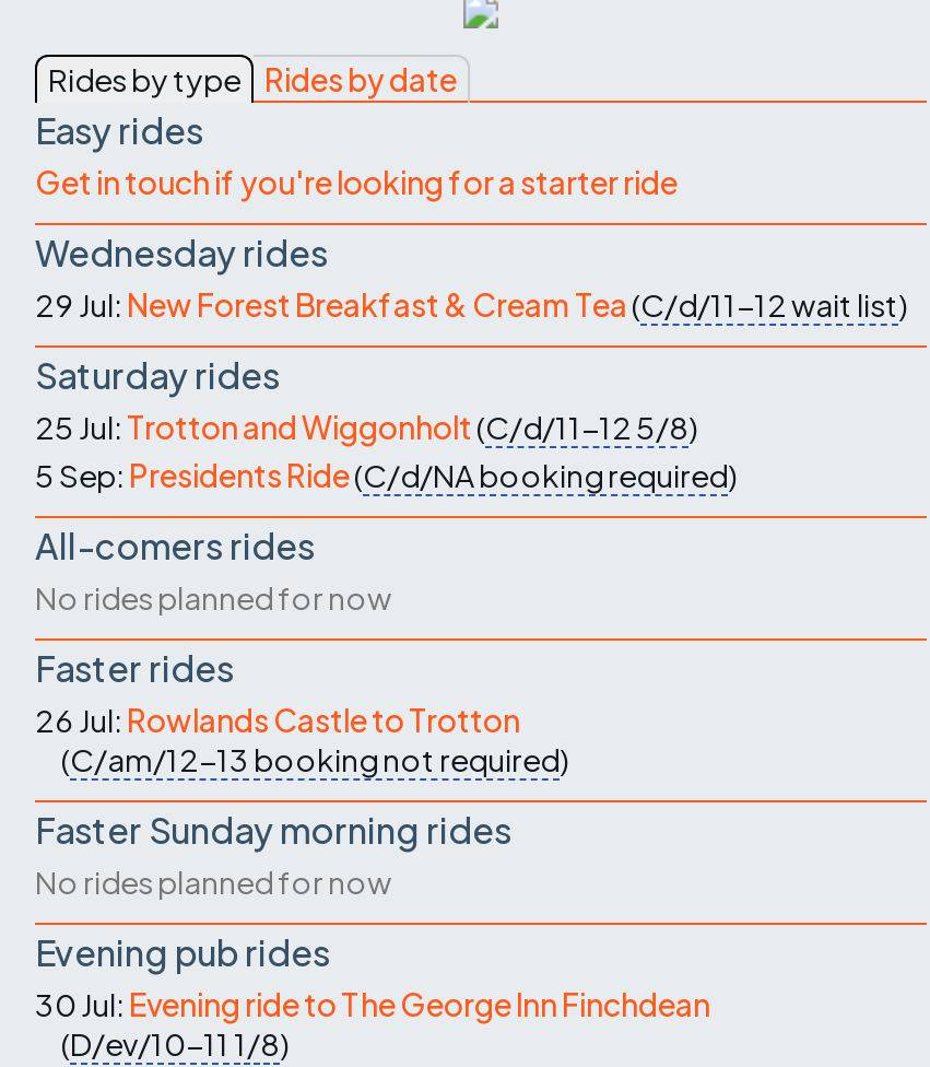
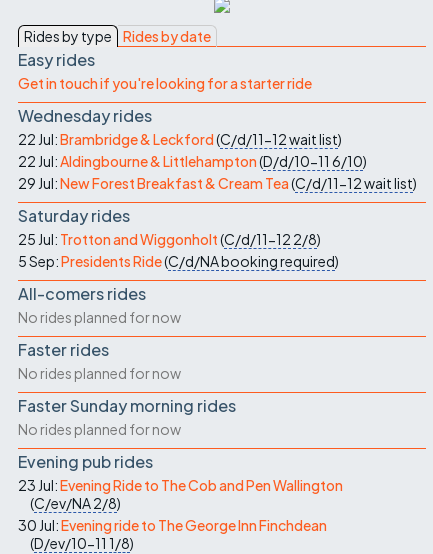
none -> [18,130,367,170] 22 Jul: Brambridge & Leckford (C/d/11-12 wait list) | 22 Jul: Aldingbourne & Littlehampton (D/d/10-11 6/10)
[35,407,697,447] 25 Jul: Trotton and Wiggonholt (C/d/11-12 5/8) -> [18,230,321,248] 25 Jul: Trotton and Wiggonholt (C/d/11-12 2/8)
[35,700,568,779] 26 Jul: Rowlands Castle to Trotton | (C/am/12-13 booking not required) -> [18,364,181,382] No rides planned for now
none -> [18,476,343,512] 23 Jul: Evening Ride to The Cob and Pen Wallington | (C/ev/NA 2/8)

